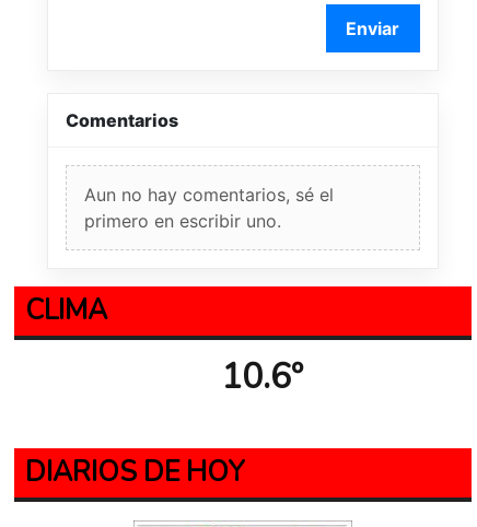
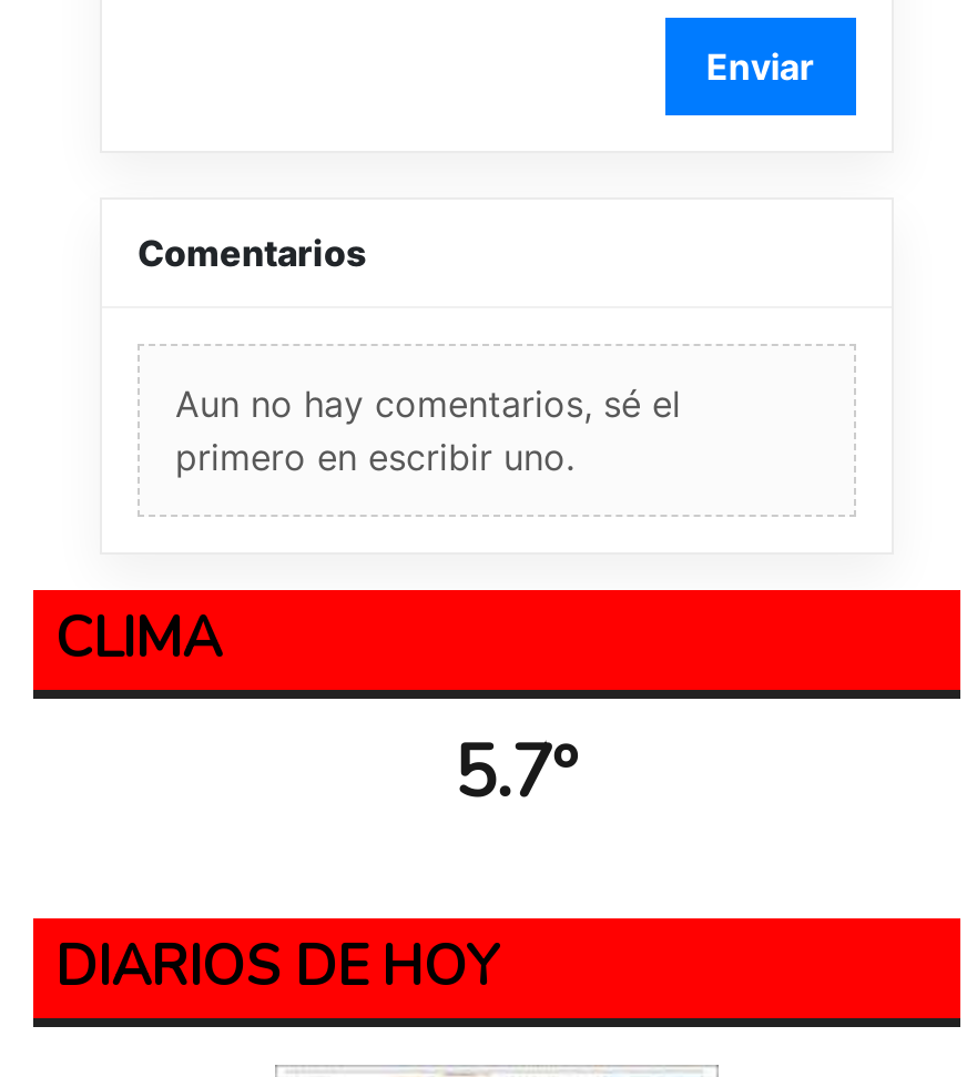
[221,353,303,400] 10.6º -> [453,724,577,819] 5.7º

